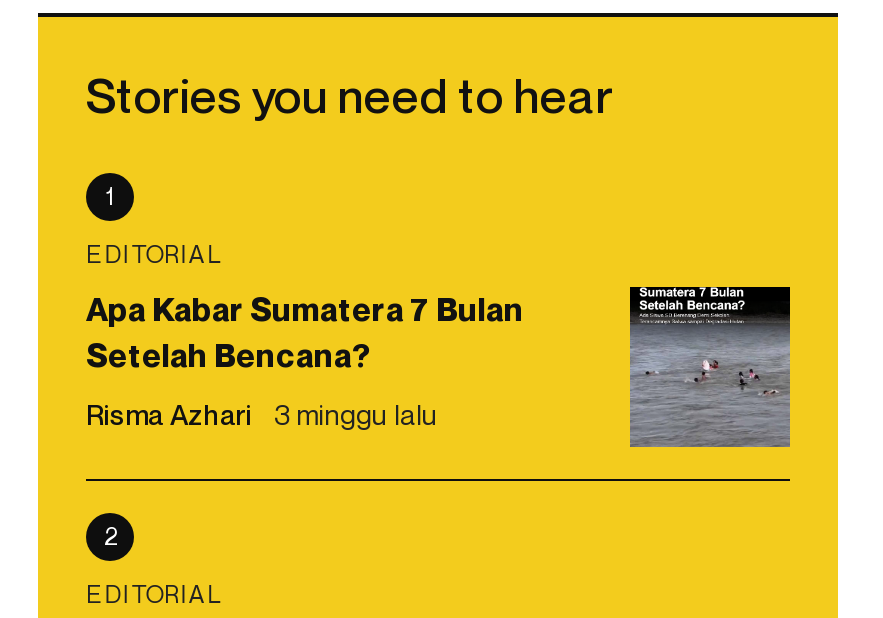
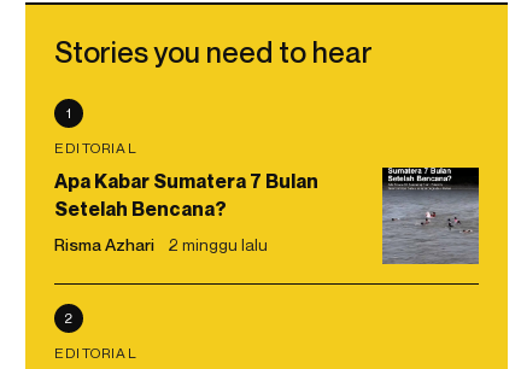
[86,397,438,431] Risma Azhari 3 minggu lalu -> [54,234,268,254] Risma Azhari 2 minggu lalu

